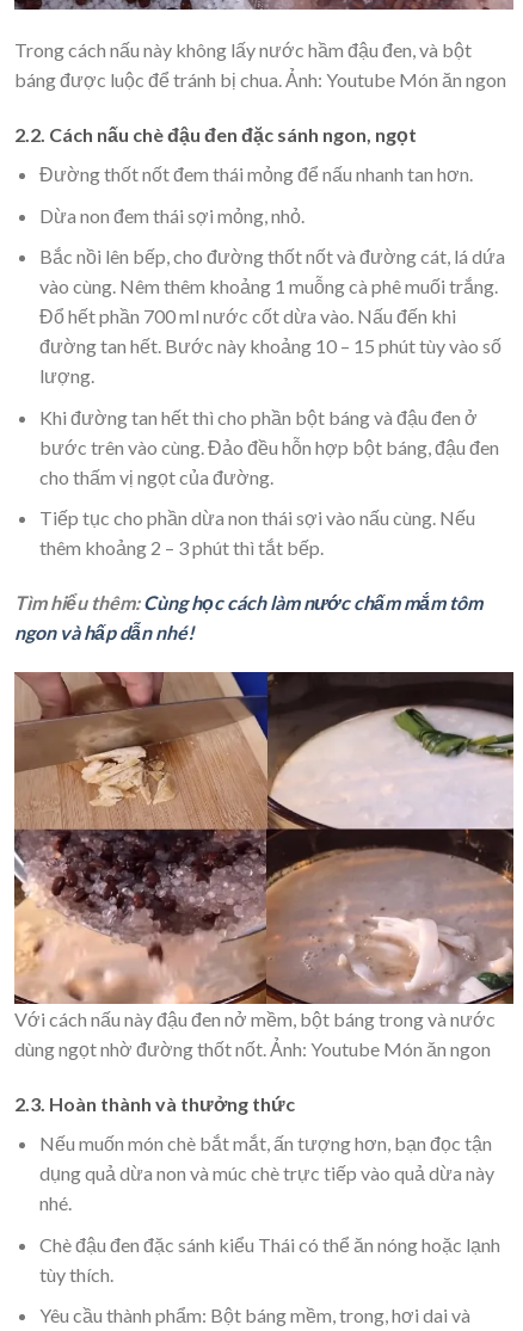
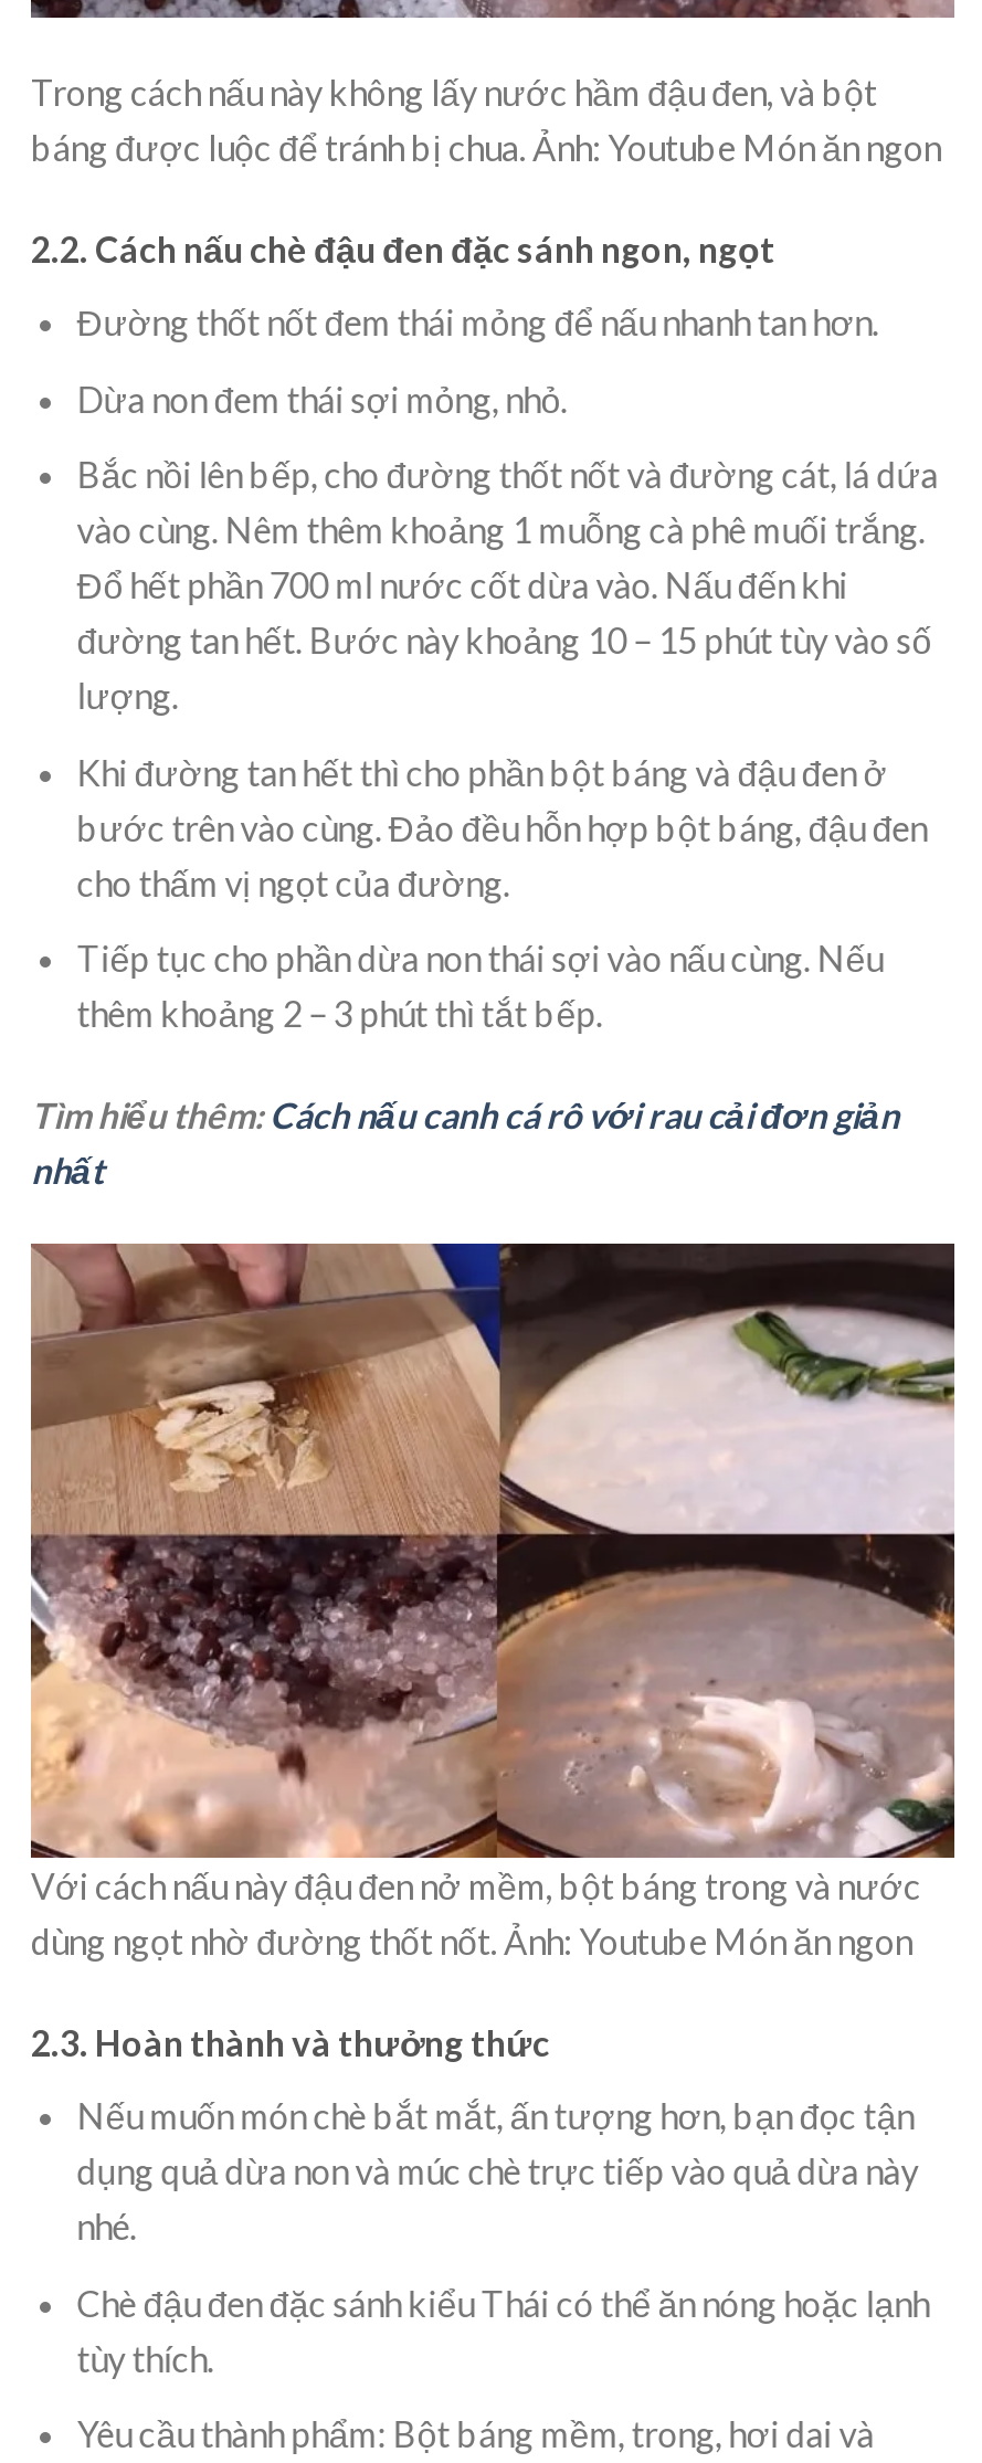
[14,591,482,644] Tìm hiểu thêm: Cùng học cách làm nước chấm mắm tôm | ngon và hấp dẫn nhé! -> [31,1094,899,1191] Tìm hiểu thêm: Cách nấu canh cá rô với rau cải đơn giản | nhất

